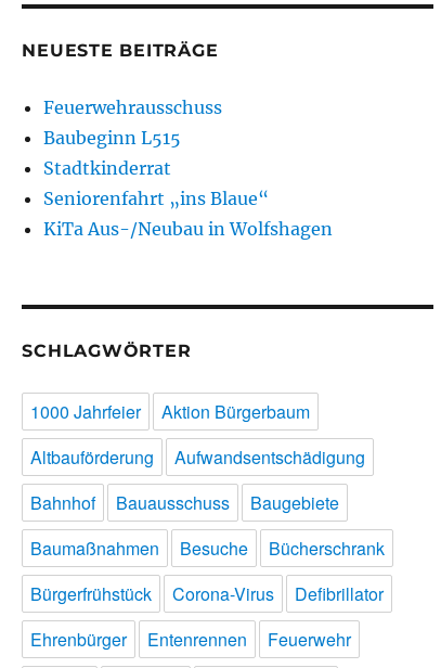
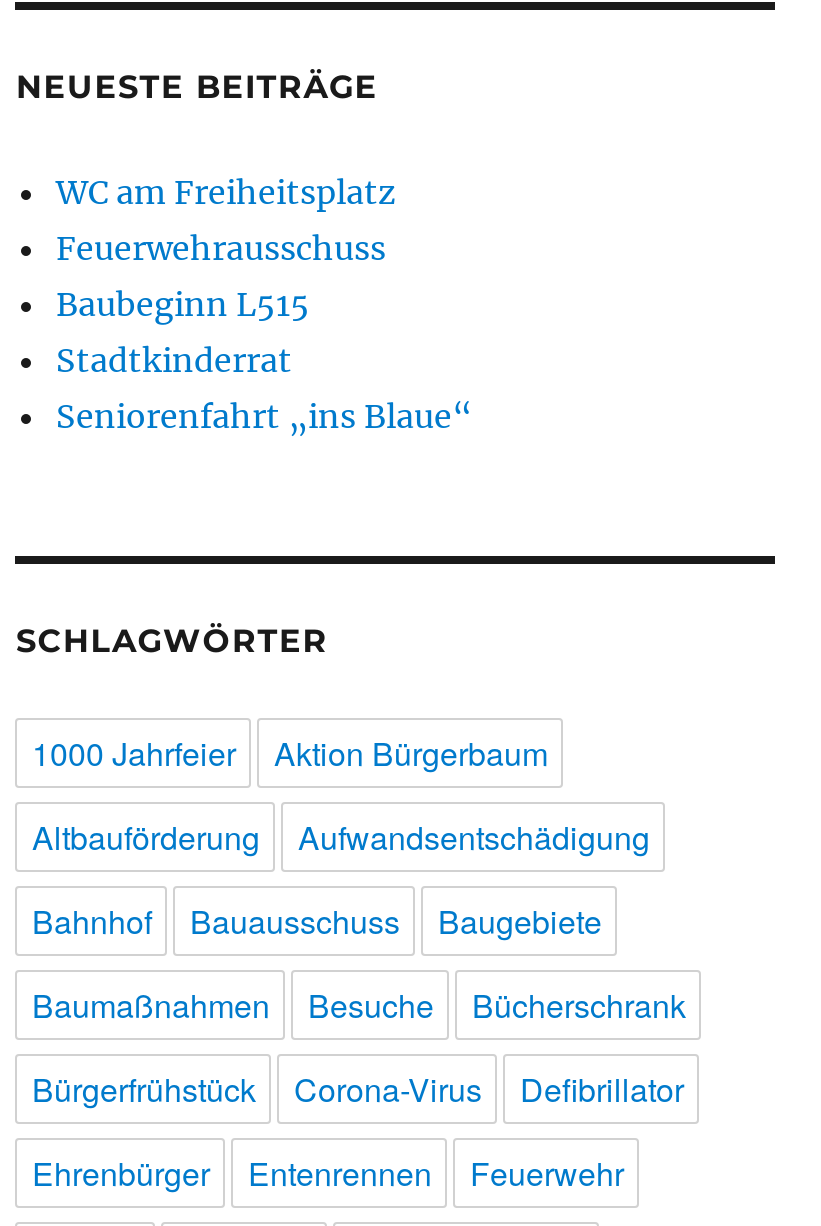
none -> [56,173,396,213] WC am Freiheitsplatz
moved [44,97,269,210] -> [56,229,472,437]: Feuerwehrausschuss | Baubeginn L515 | Stadtkinderrat | Seniorenfahrt „ins Blaue“
[44,218,333,240] KiTa Aus-/Neubau in Wolfshagen -> none

